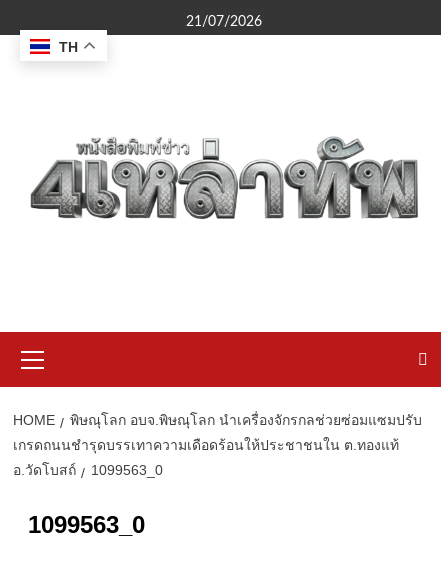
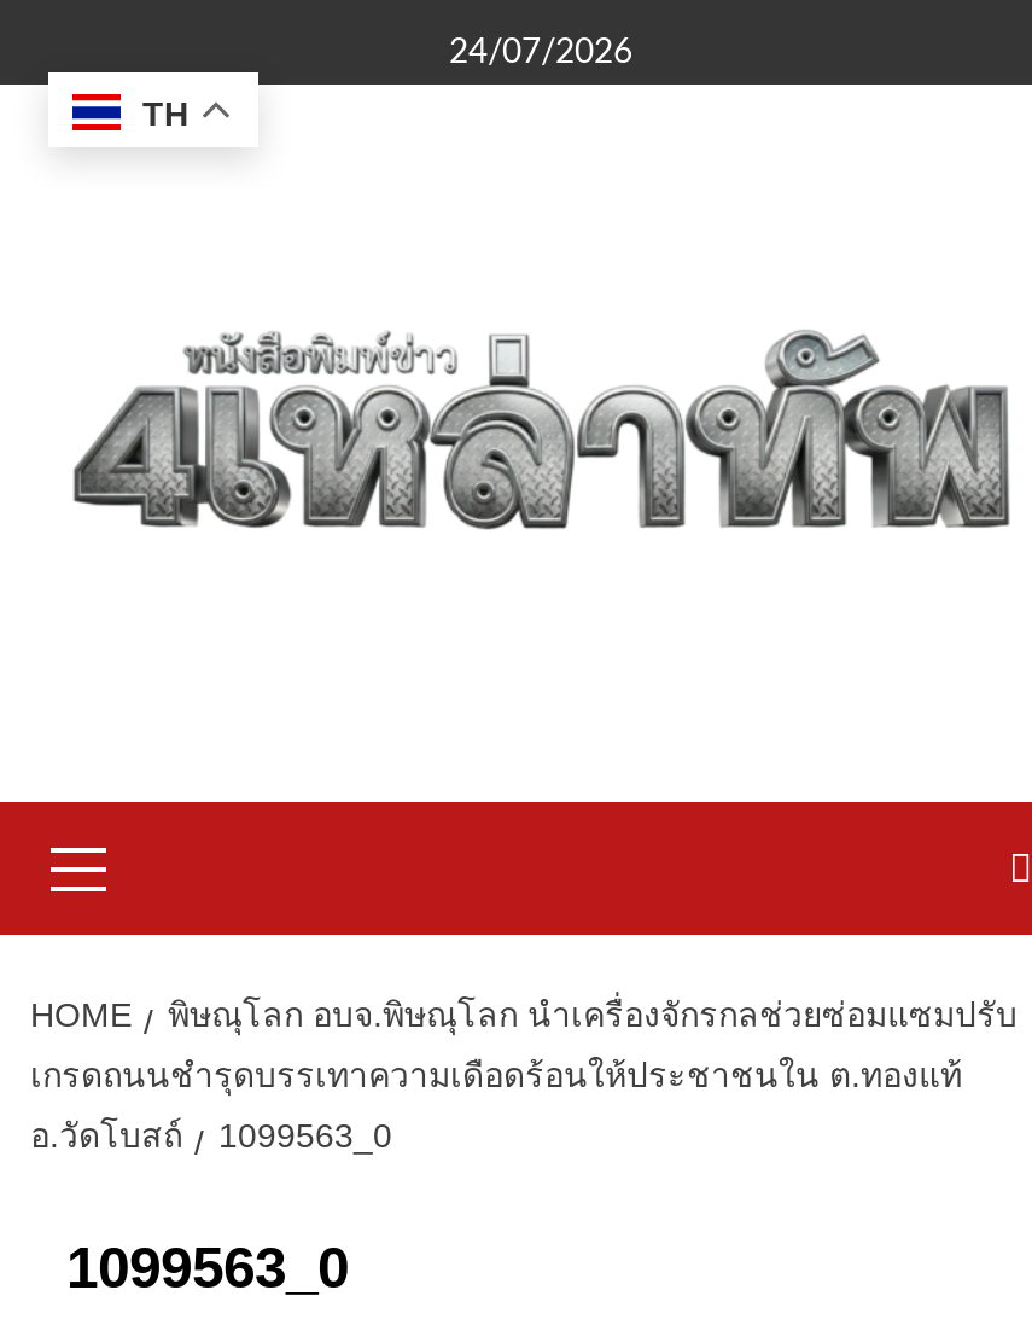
[186,15,262,29] 21/07/2026 -> [449,36,632,70] 24/07/2026

